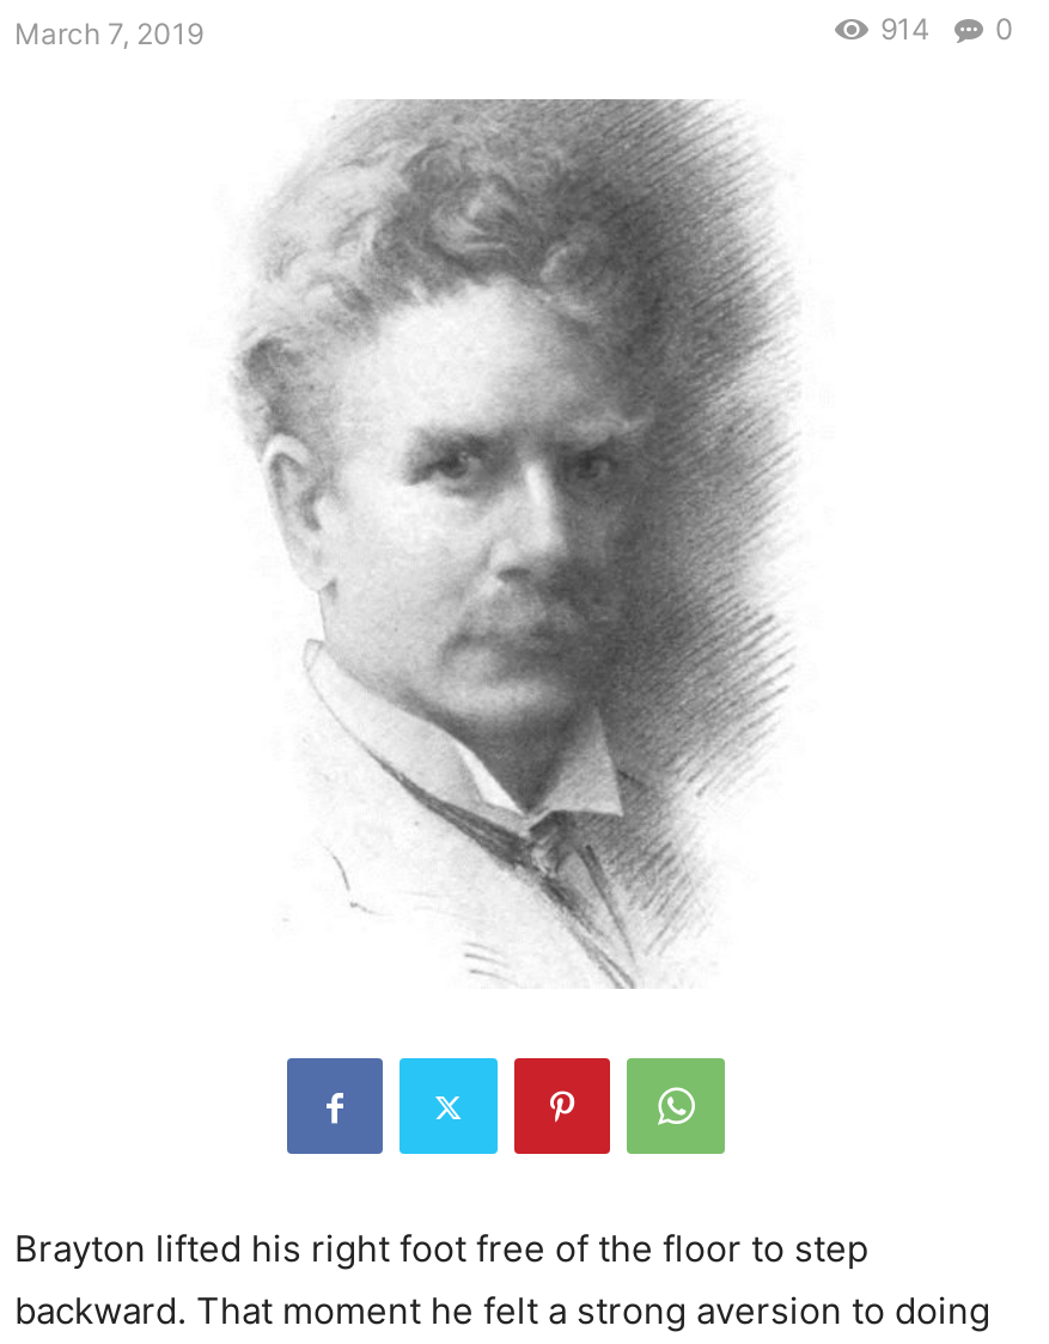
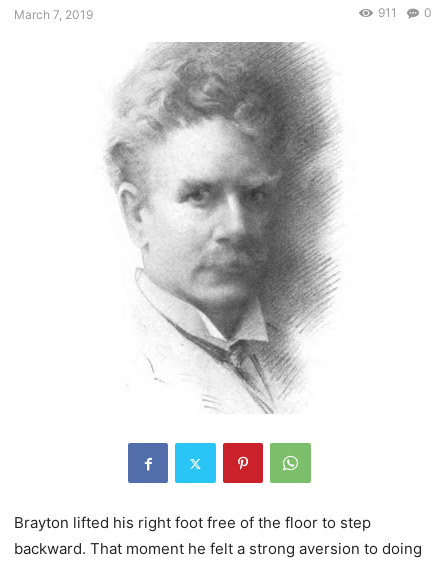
[880,11,1014,47] 914 0 -> [378,5,432,20] 911 0

